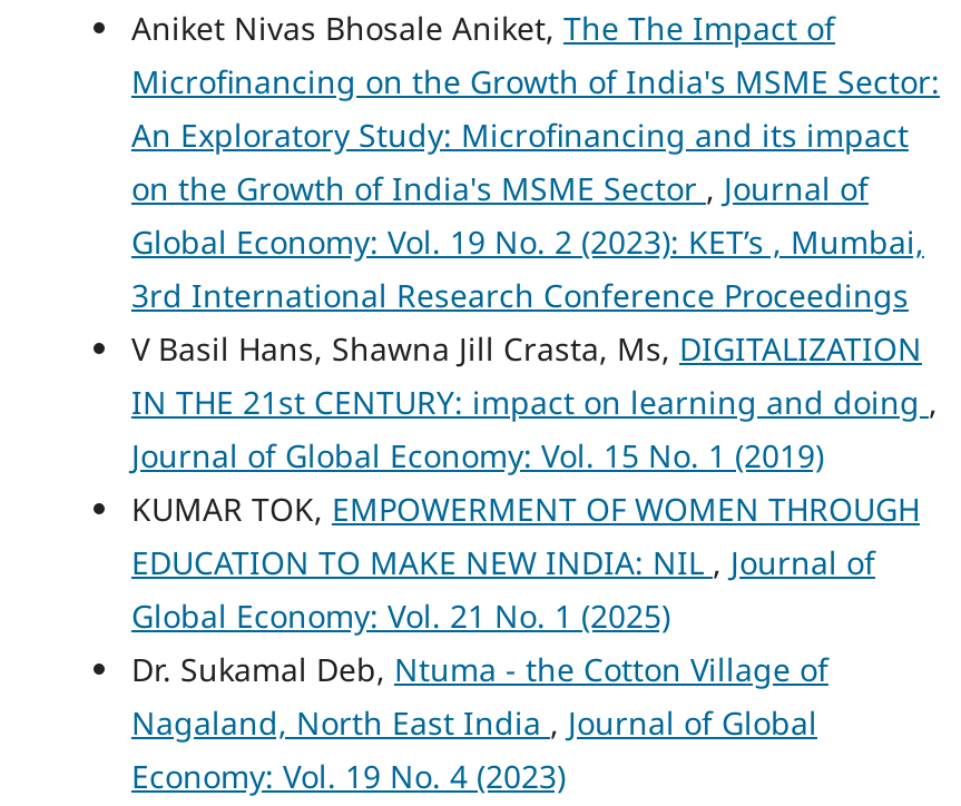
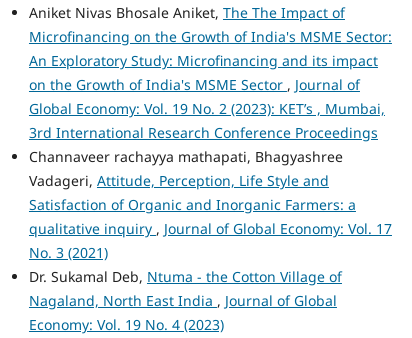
[131,328,938,638] V Basil Hans, Shawna Jill Crasta, Ms, DIGITALIZATION | IN THE 21st CENTURY: impact on learning and doing, | Journal of Global Economy: Vol. 15 No. 1 (2019) | KUMAR TOK, EMPOWERMENT OF WOMEN THROUGH | EDUCATION TO MAKE NEW INDIA: NIL, Journal of | Global Economy: Vol. 21 No. 1 (2025) -> [29,147,392,262] Channaveer rachayya mathapati, Bhagyashree | Vadageri, Attitude, Perception, Life Style and | Satisfaction of Organic and Inorganic Farmers: a | qualitative inquiry, Journal of Global Economy: Vol. 17 | No. 3 (2021)

